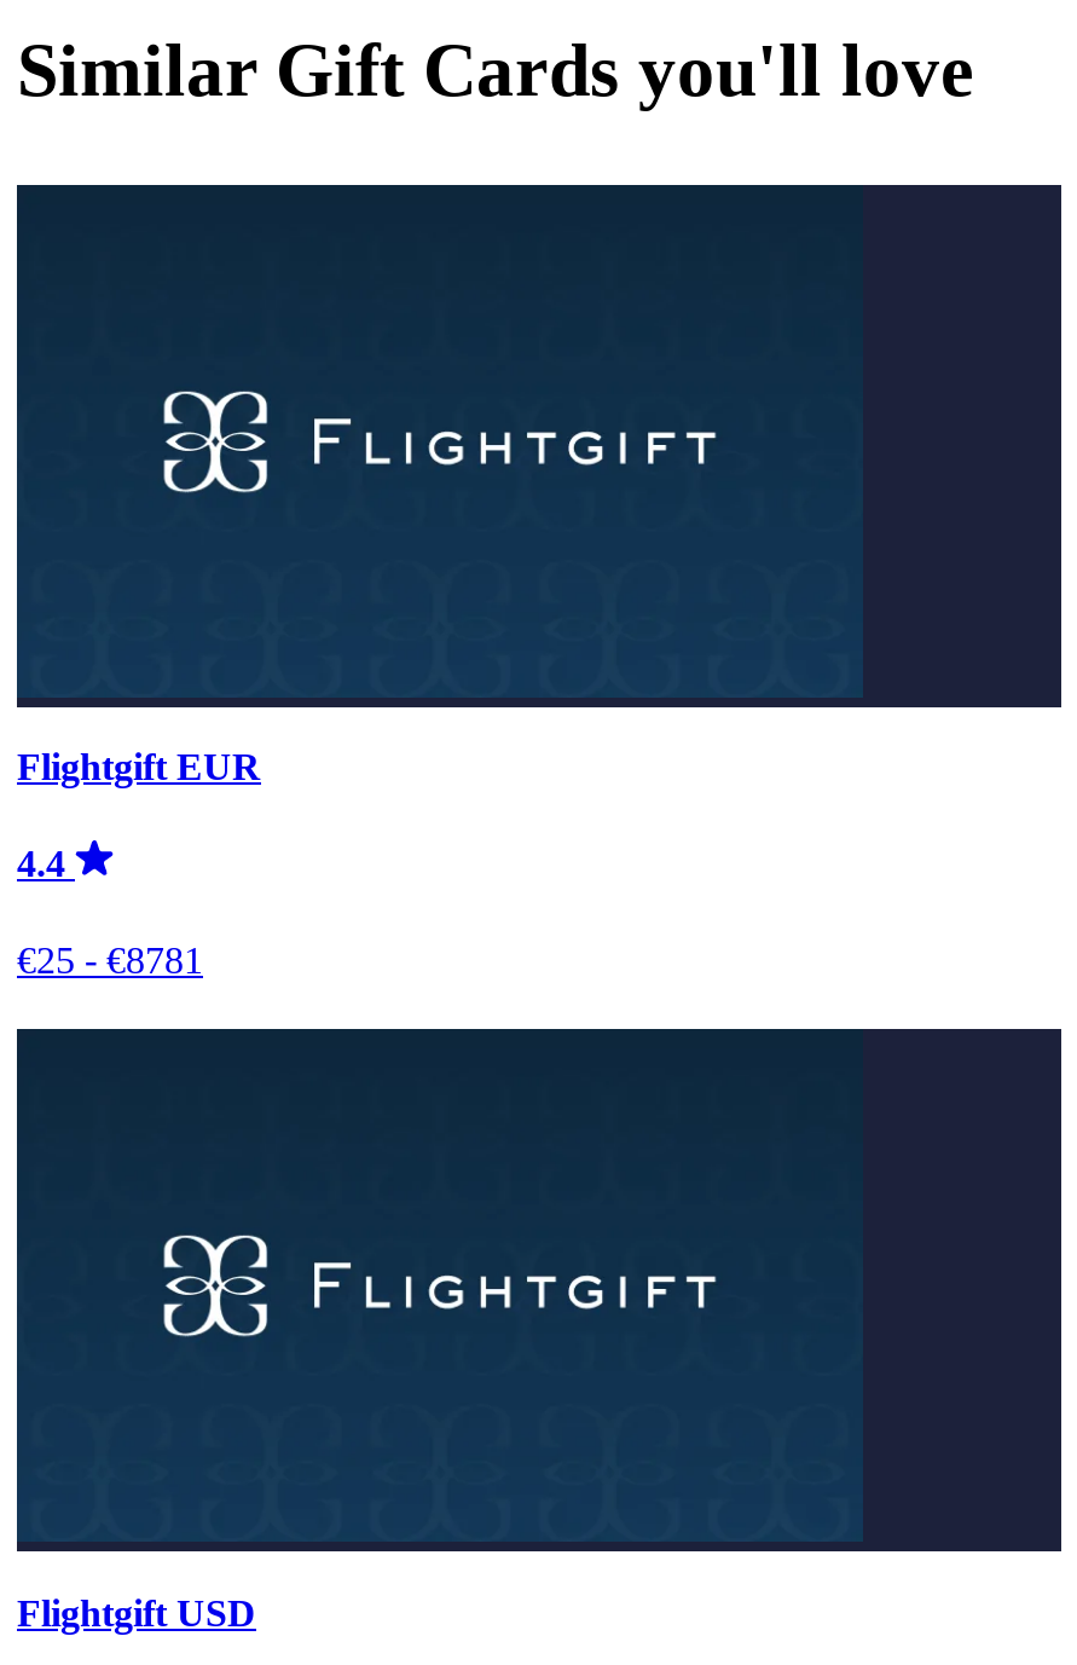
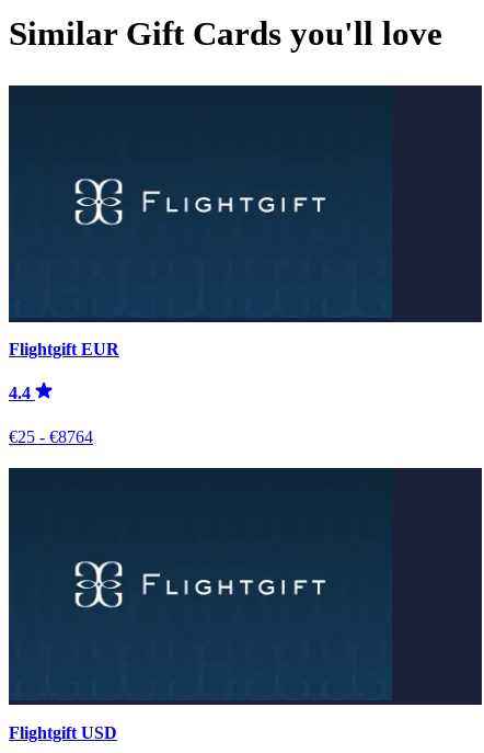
[17,940,203,982] €25 - €8781 -> [9,428,93,447] €25 - €8764

